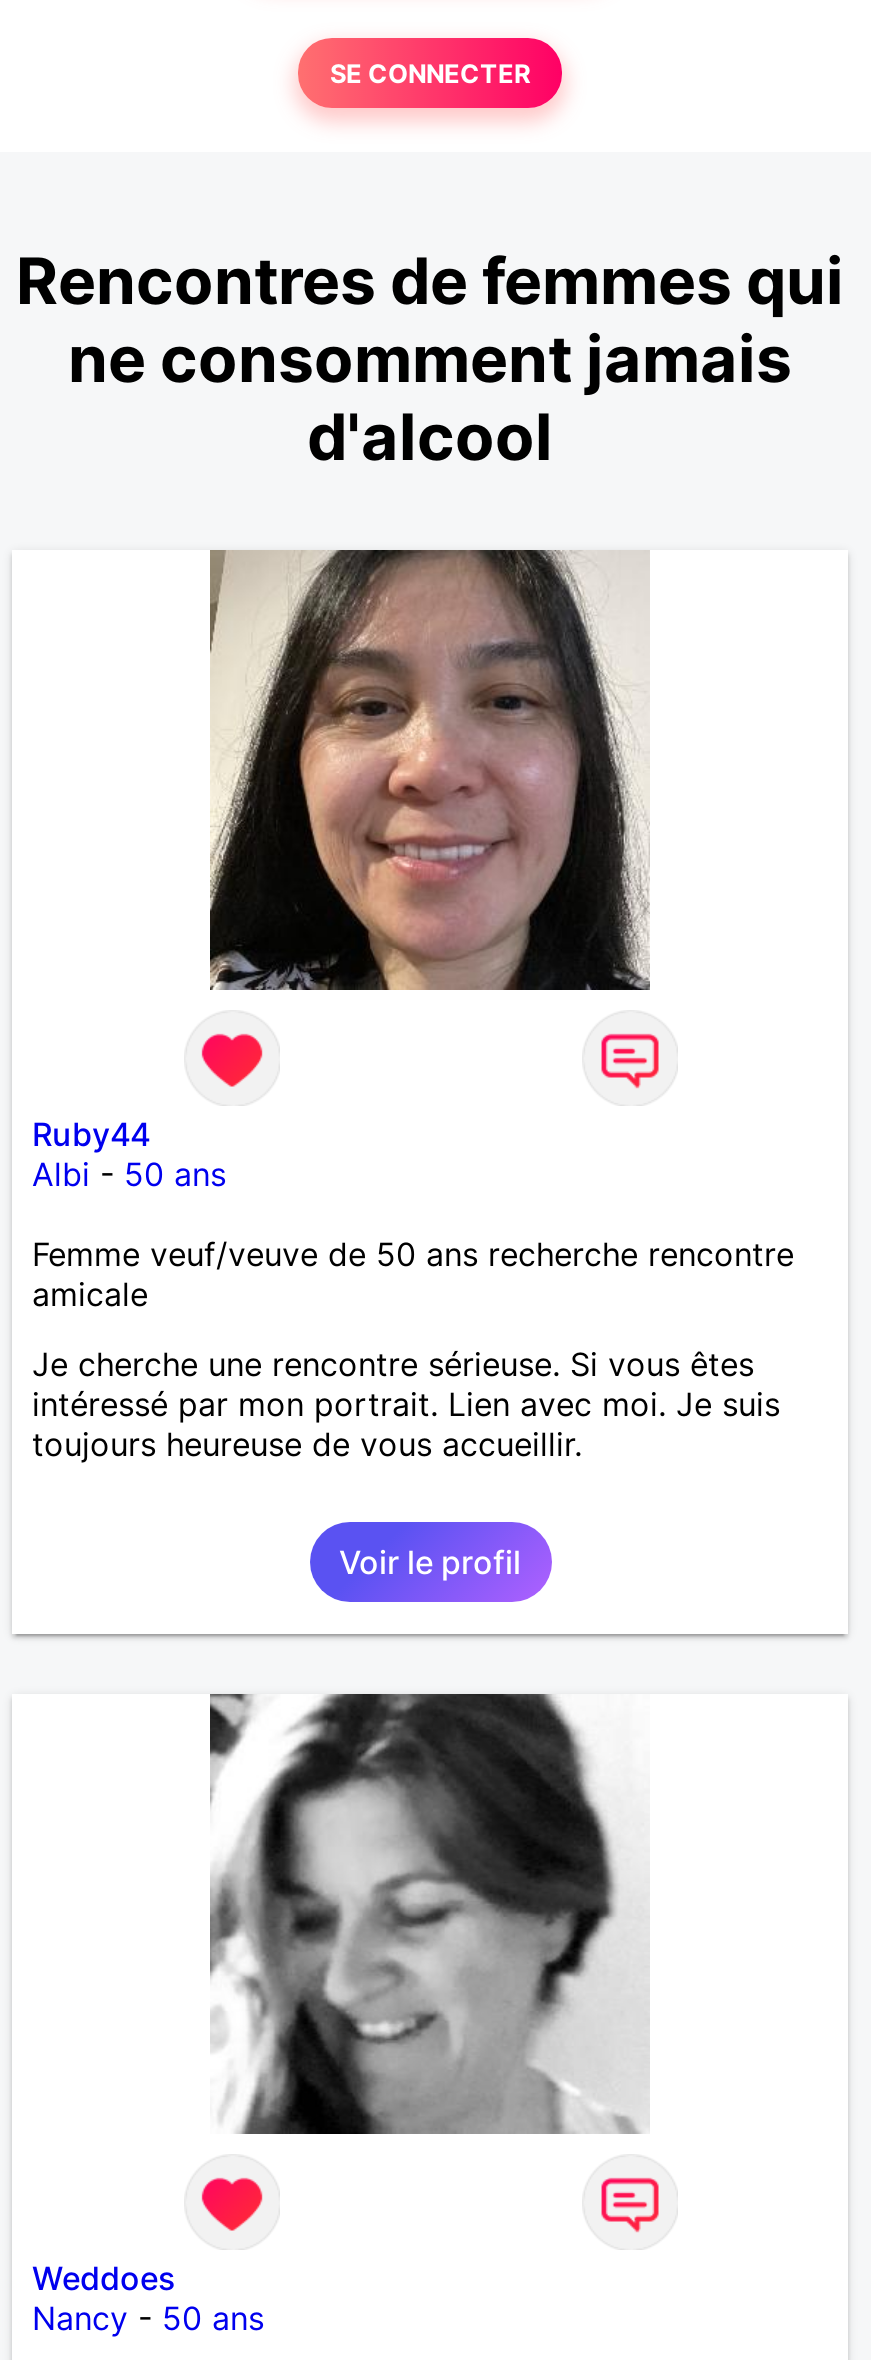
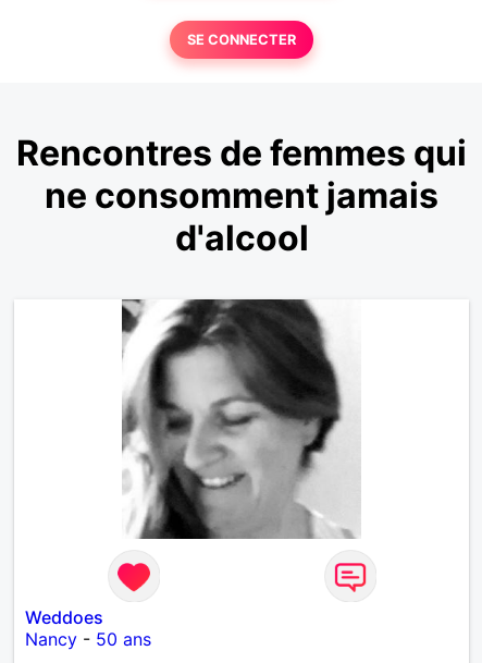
[208,550,650,992] [image] -> none
[32,1114,794,1582] Ruby44 | Albi- 50 ans | Femme veuf/veuve de 50 ans recherche rencontre | amicale | Je cherche une rencontre sérieuse. Si vous êtes | intéressé par mon portrait. Lien avec moi. Je suis | toujours heureuse de vous accueillir. | Voir le profil -> none

